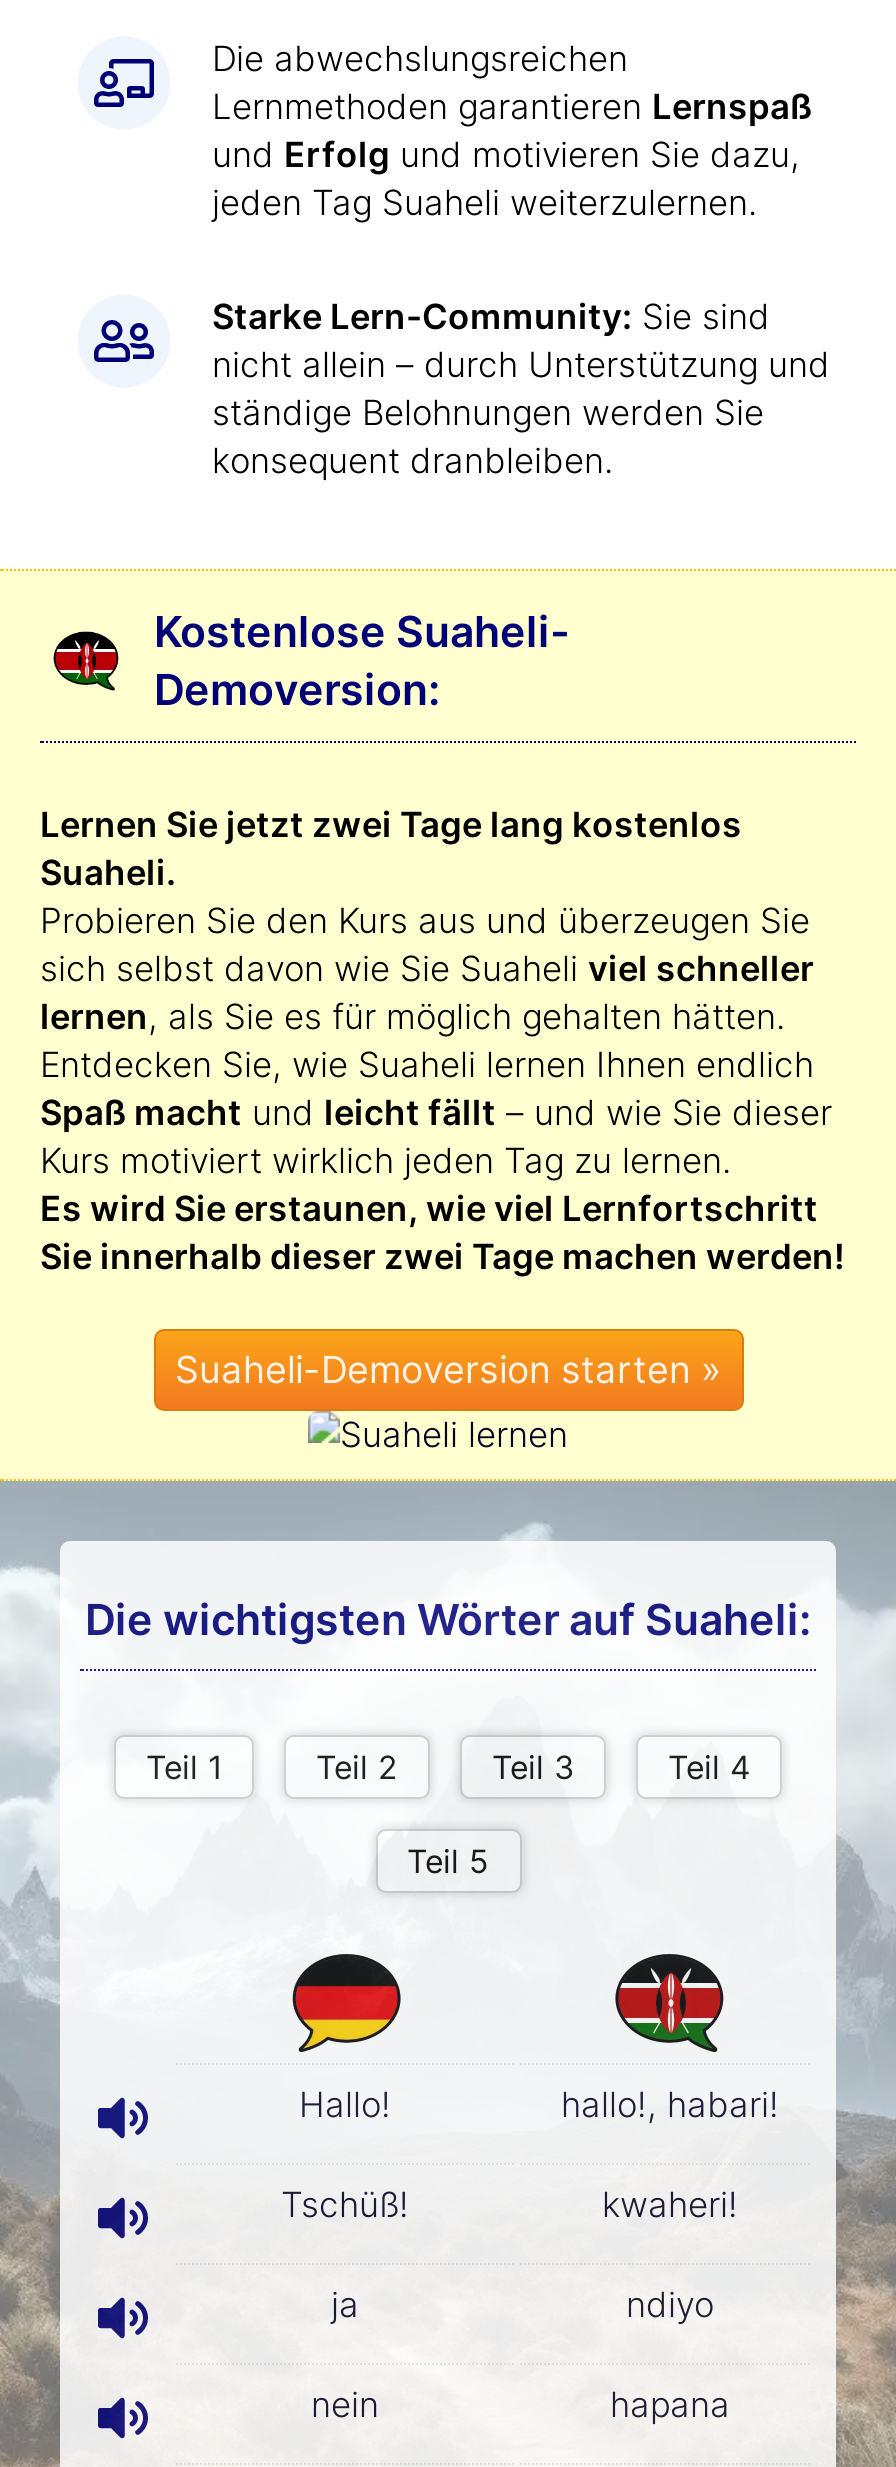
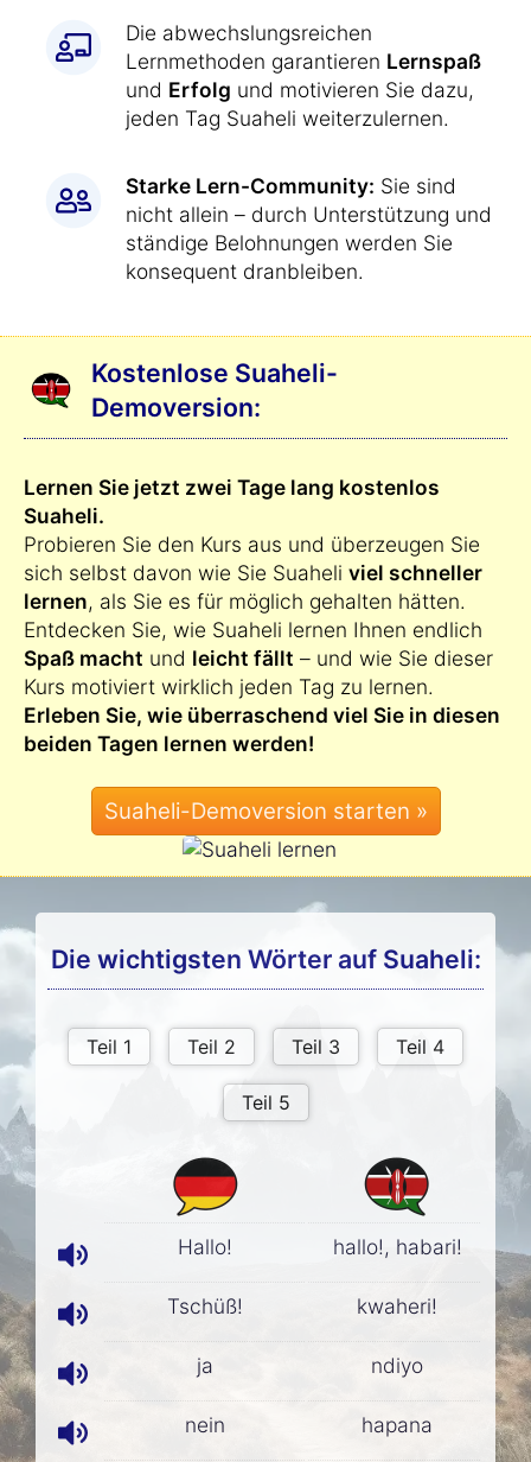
[40,1188,844,1278] Es wird Sie erstaunen, wie viel Lernfortschritt | Sie innerhalb dieser zwei Tage machen werden! -> [24,703,500,756] Erleben Sie, wie überraschend viel Sie in diesen | beiden Tagen lernen werden!

